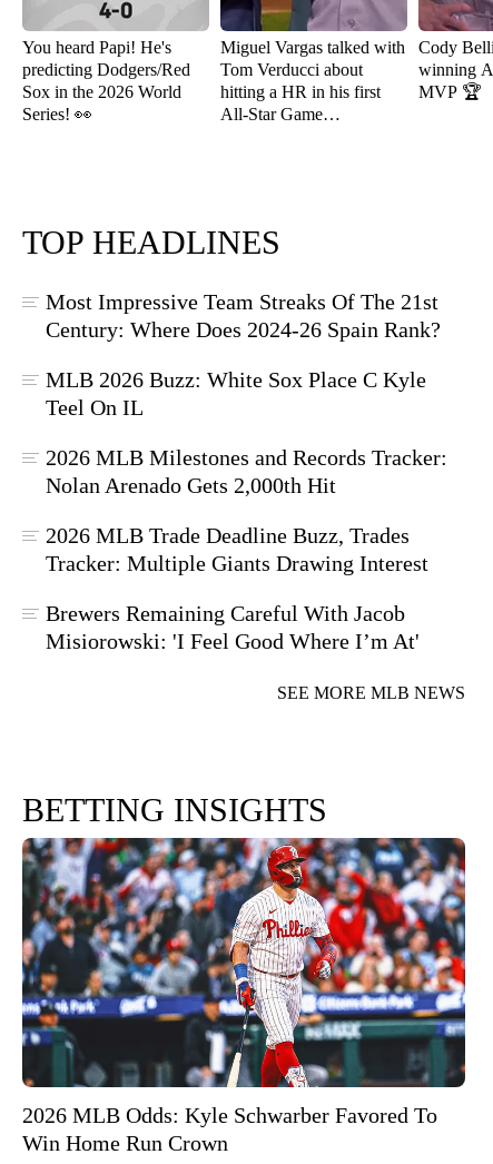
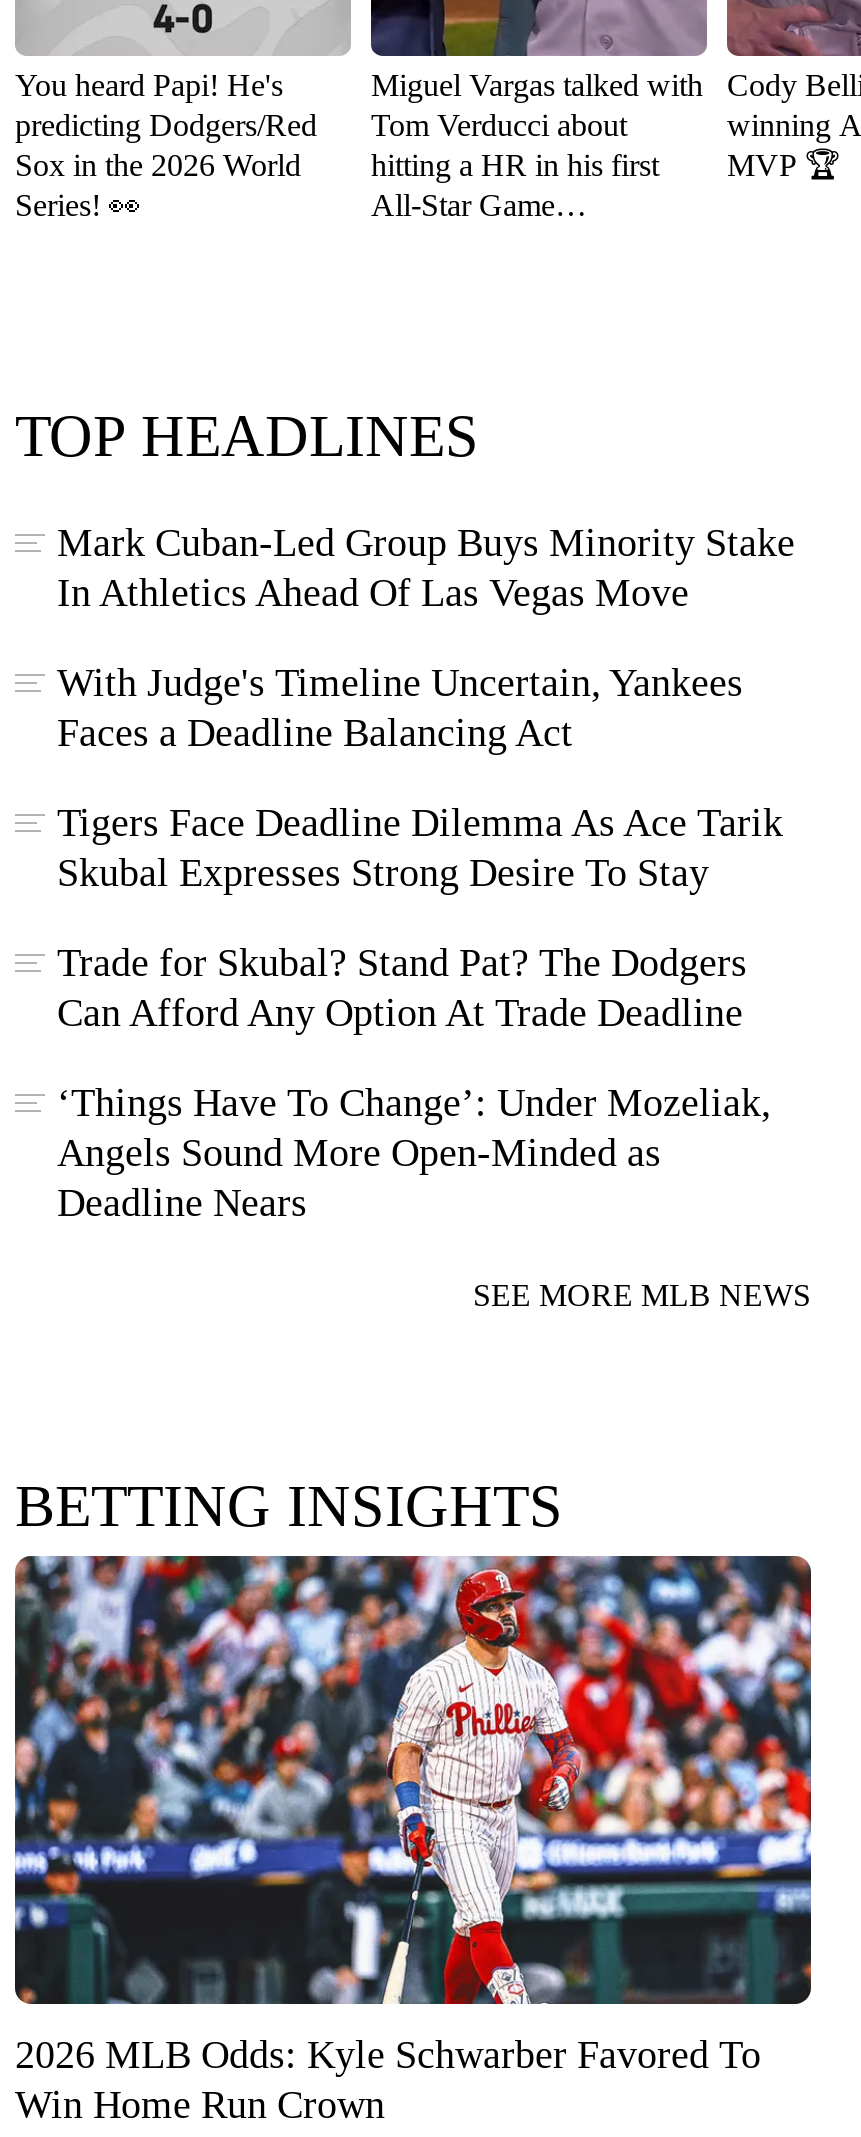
[46,289,441,341] Most Impressive Team Streaks Of The 21st | Century: Where Does 2024-26 Spain Rank? -> [57,520,795,614] Mark Cuban-Led Group Buys Minority Stake | In Athletics Ahead Of Las Vegas Move
[46,367,426,419] MLB 2026 Buzz: White Sox Place C Kyle | Teel On IL -> [57,660,743,754] With Judge's Timeline Uncertain, Yankees | Faces a Deadline Balancing Act
[46,445,447,497] 2026 MLB Milestones and Records Tracker: | Nolan Arenado Gets 2,000th Hit -> [57,800,783,894] Tigers Face Deadline Dilemma As Ace Tarik | Skubal Expresses Strong Desire To Stay
[46,523,428,575] 2026 MLB Trade Deadline Buzz, Trades | Tracker: Multiple Giants Drawing Interest -> [57,940,747,1034] Trade for Skubal? Stand Pat? The Dodgers | Can Afford Any Option At Trade Deadline
[46,601,420,653] Brewers Remaining Careful With Jacob | Misiorowski: 'I Feel Good Where I’m At' -> [57,1080,771,1224] ‘Things Have To Change’: Under Mozeliak, | Angels Sound More Open-Minded as | Deadline Nears

